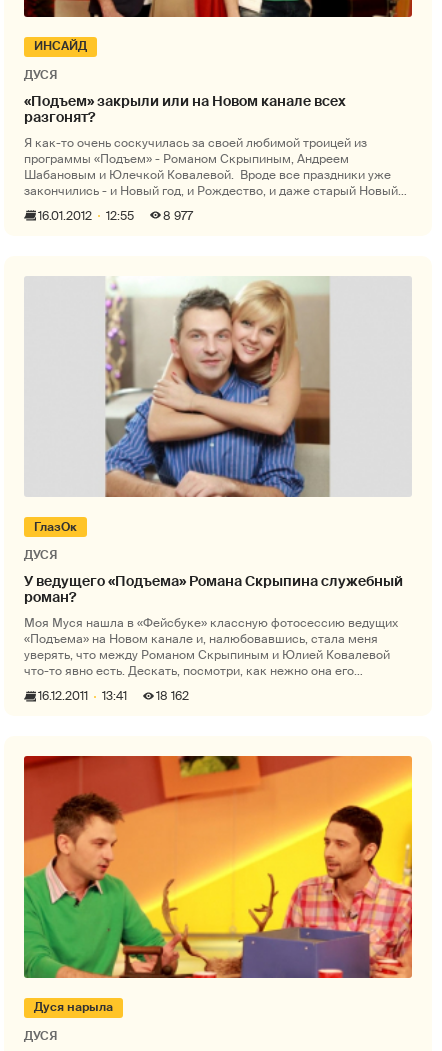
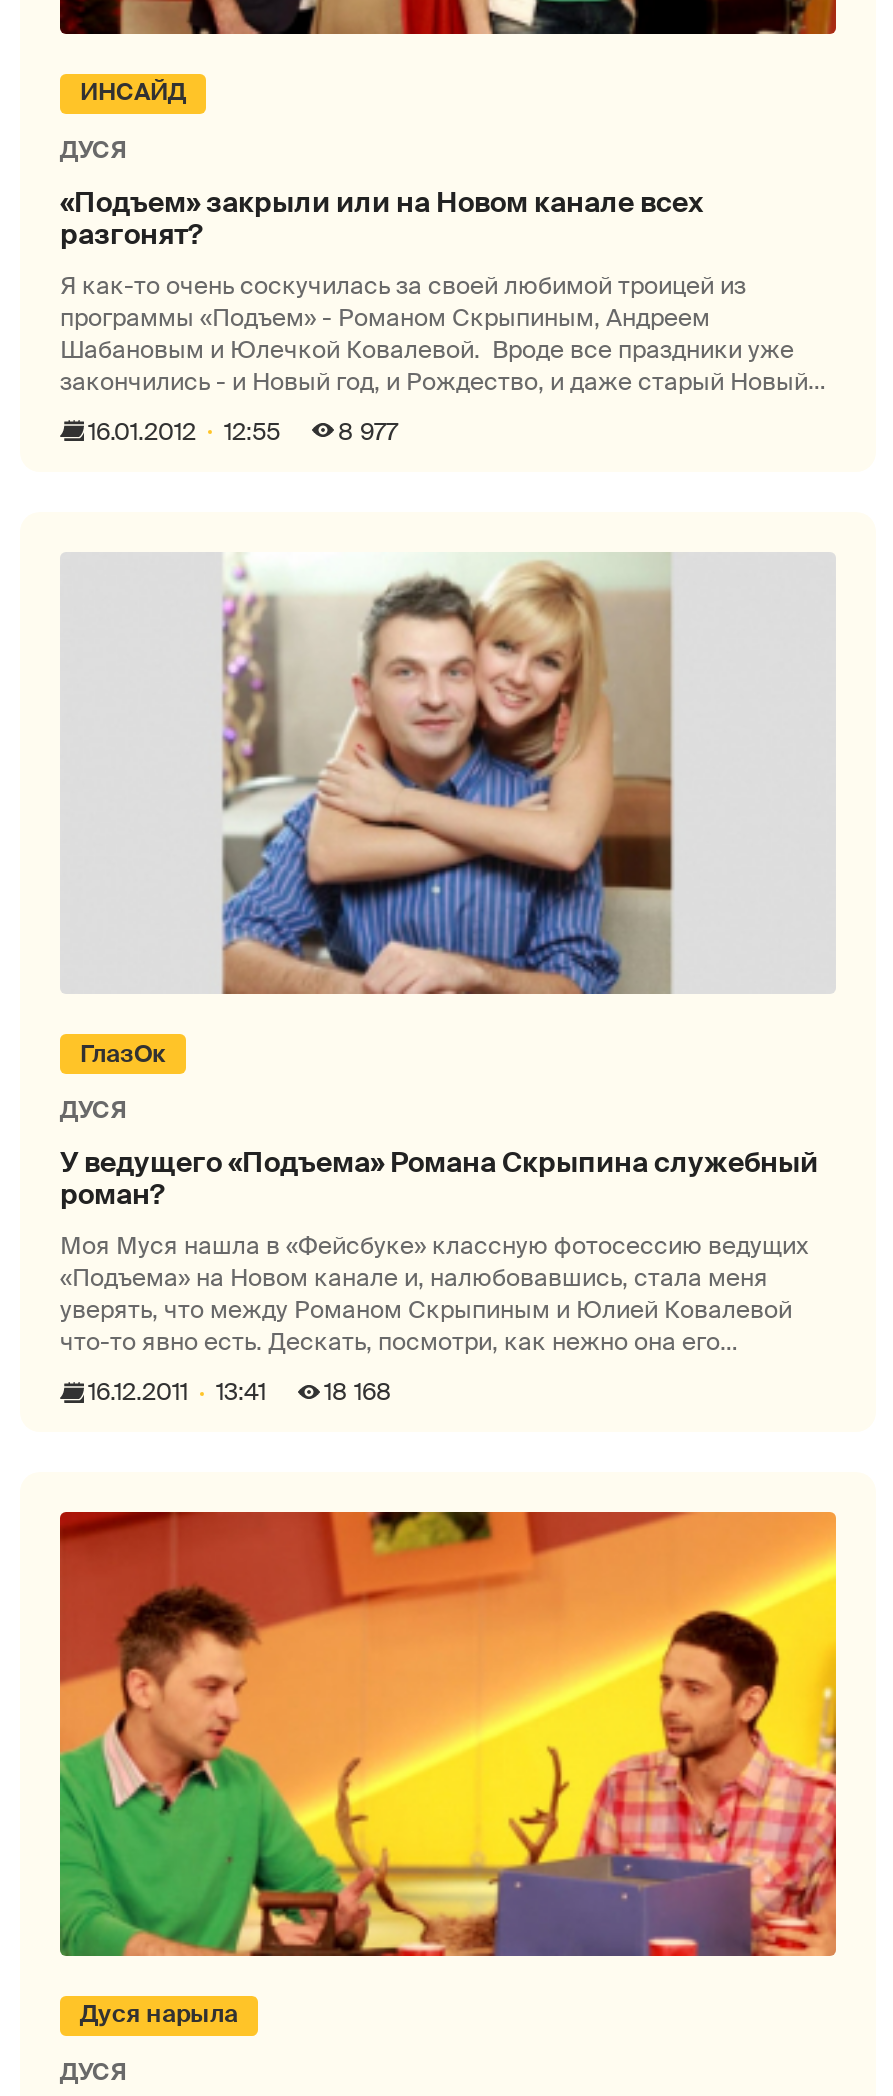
[38,688,189,704] 16.12.2011 13:41 18 162 -> [88,1376,392,1408] 16.12.2011 13:41 18 168

